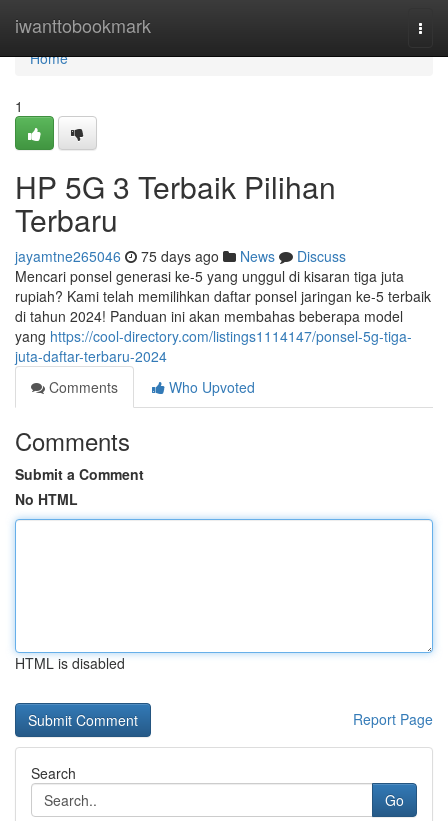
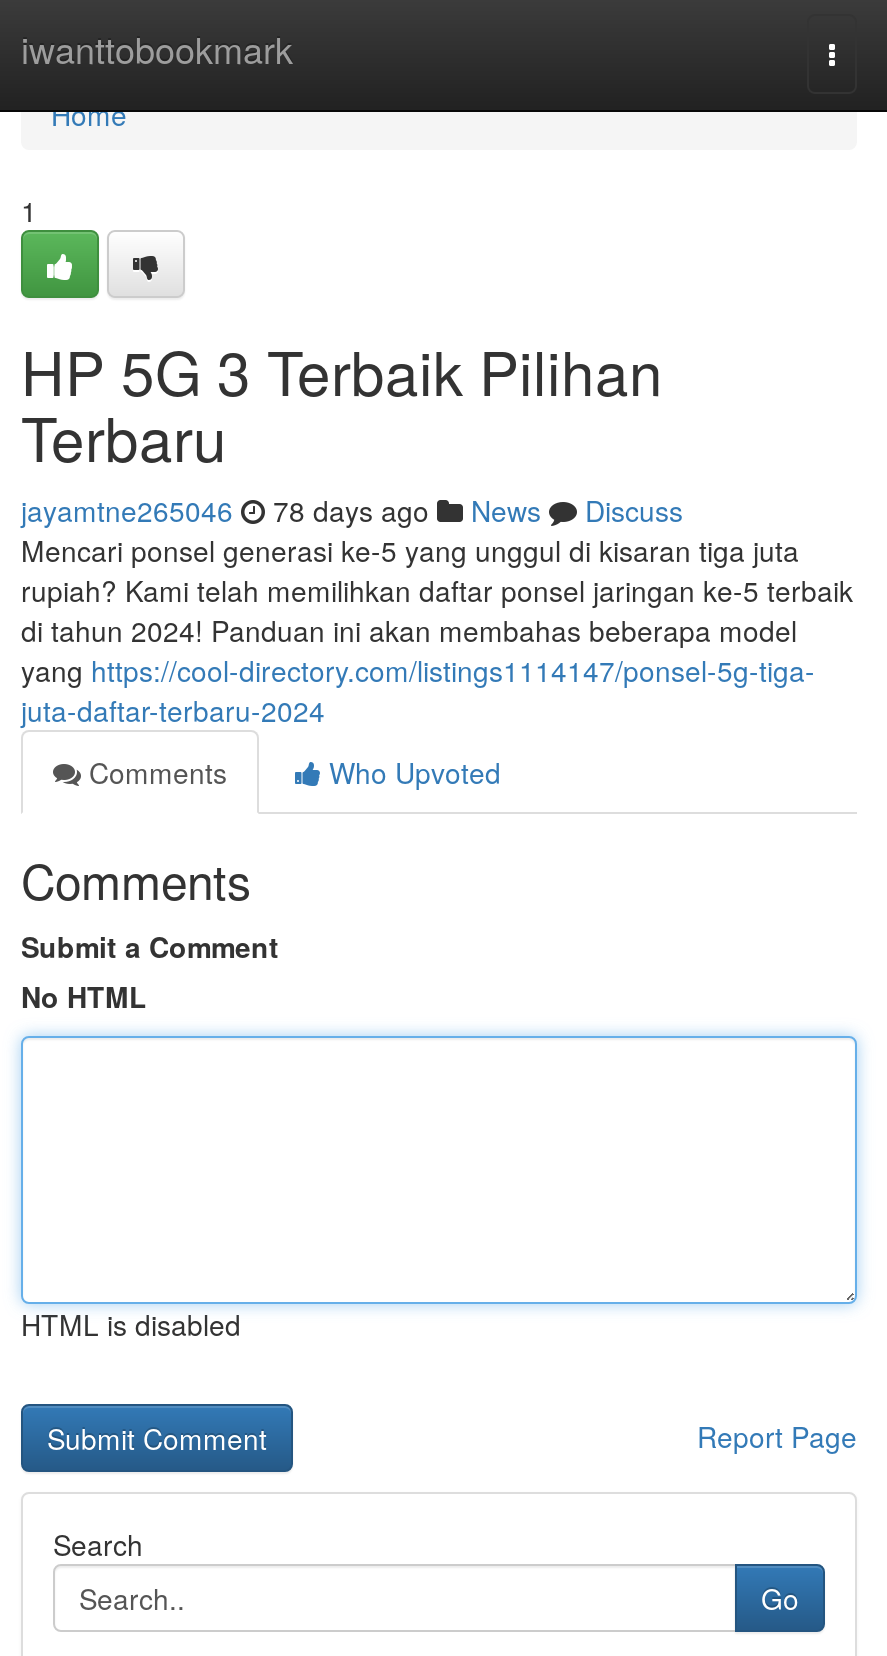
[15,246,346,266] jayamtne265046 75 days ago News Discuss -> [21,490,683,530] jayamtne265046 78 days ago News Discuss

